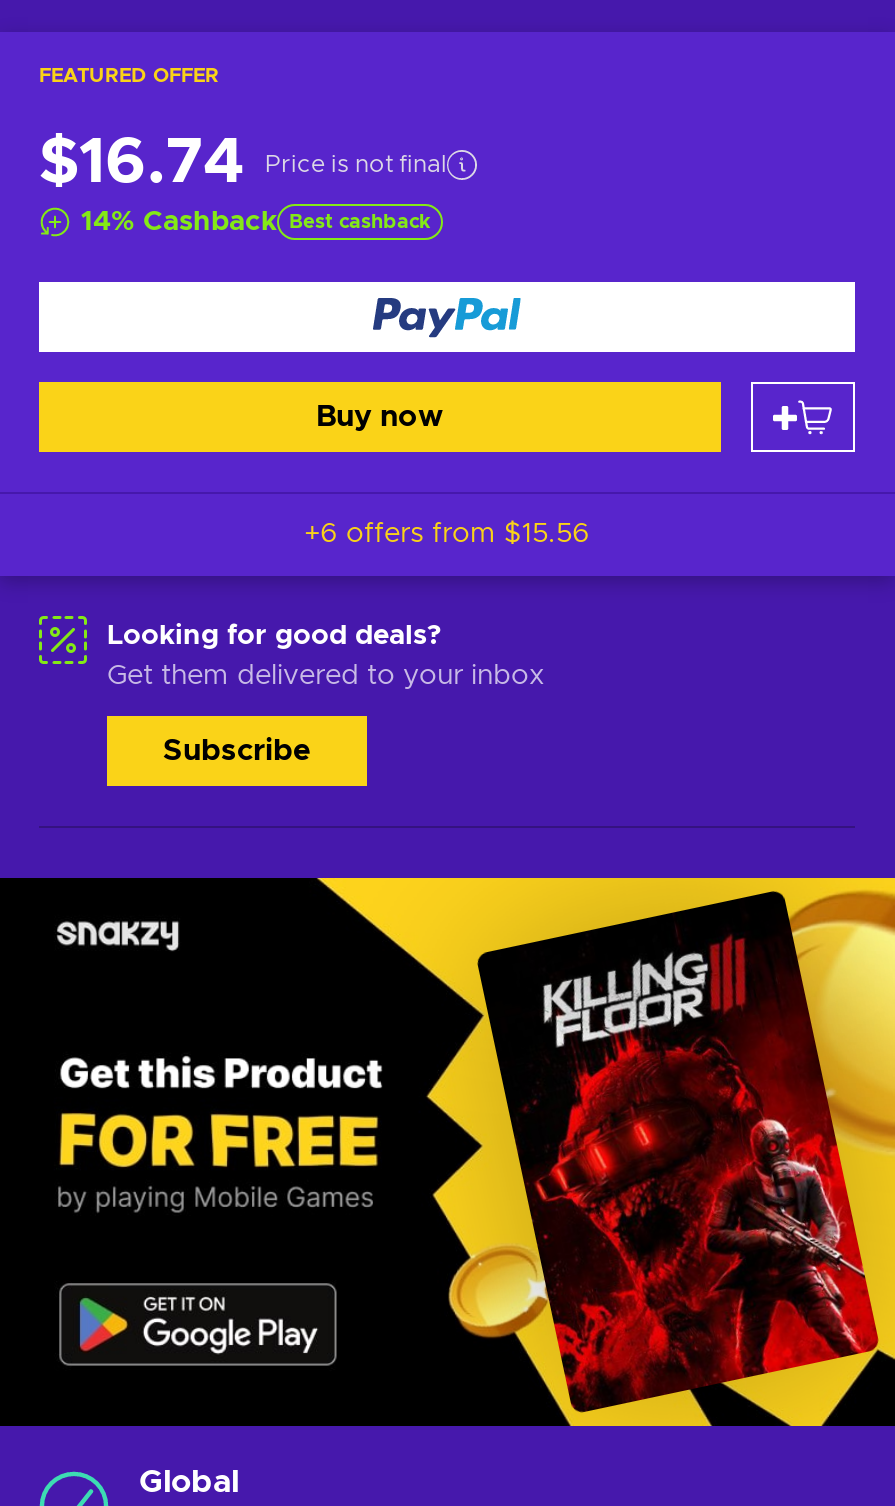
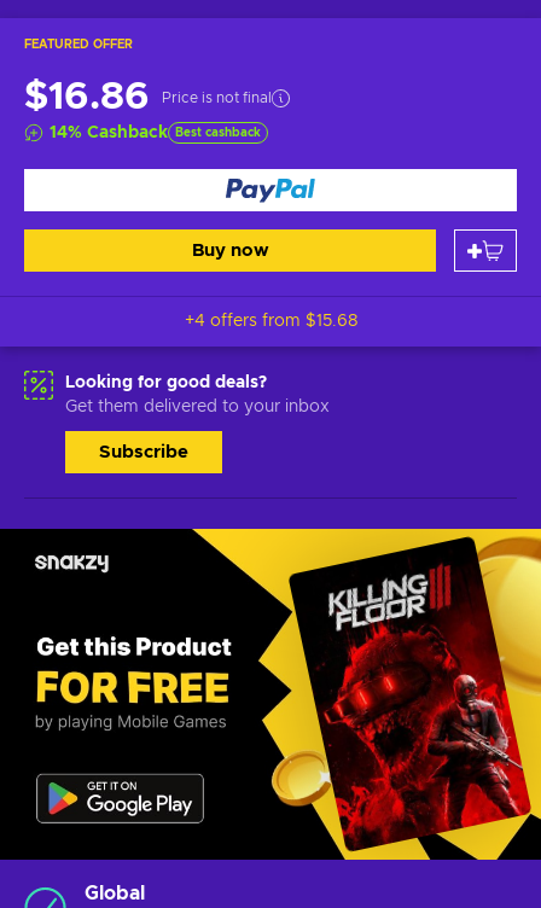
[39,132,447,196] $16.74 Price is not final -> [24,78,272,117] $16.86 Price is not final
[304,520,590,548] +6 offers from $15.56 -> [184,313,357,330] +4 offers from $15.68

